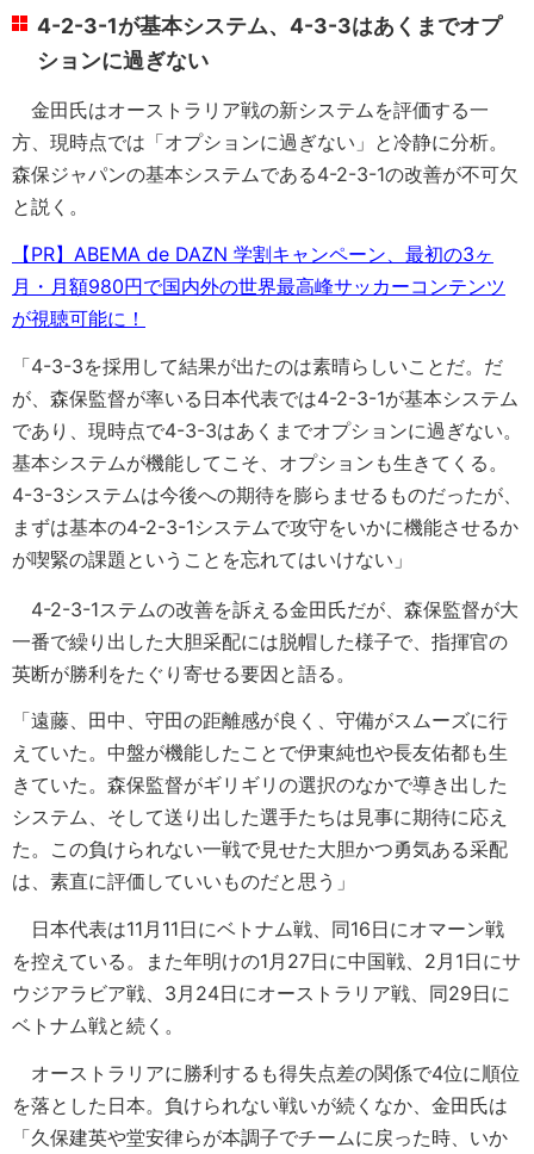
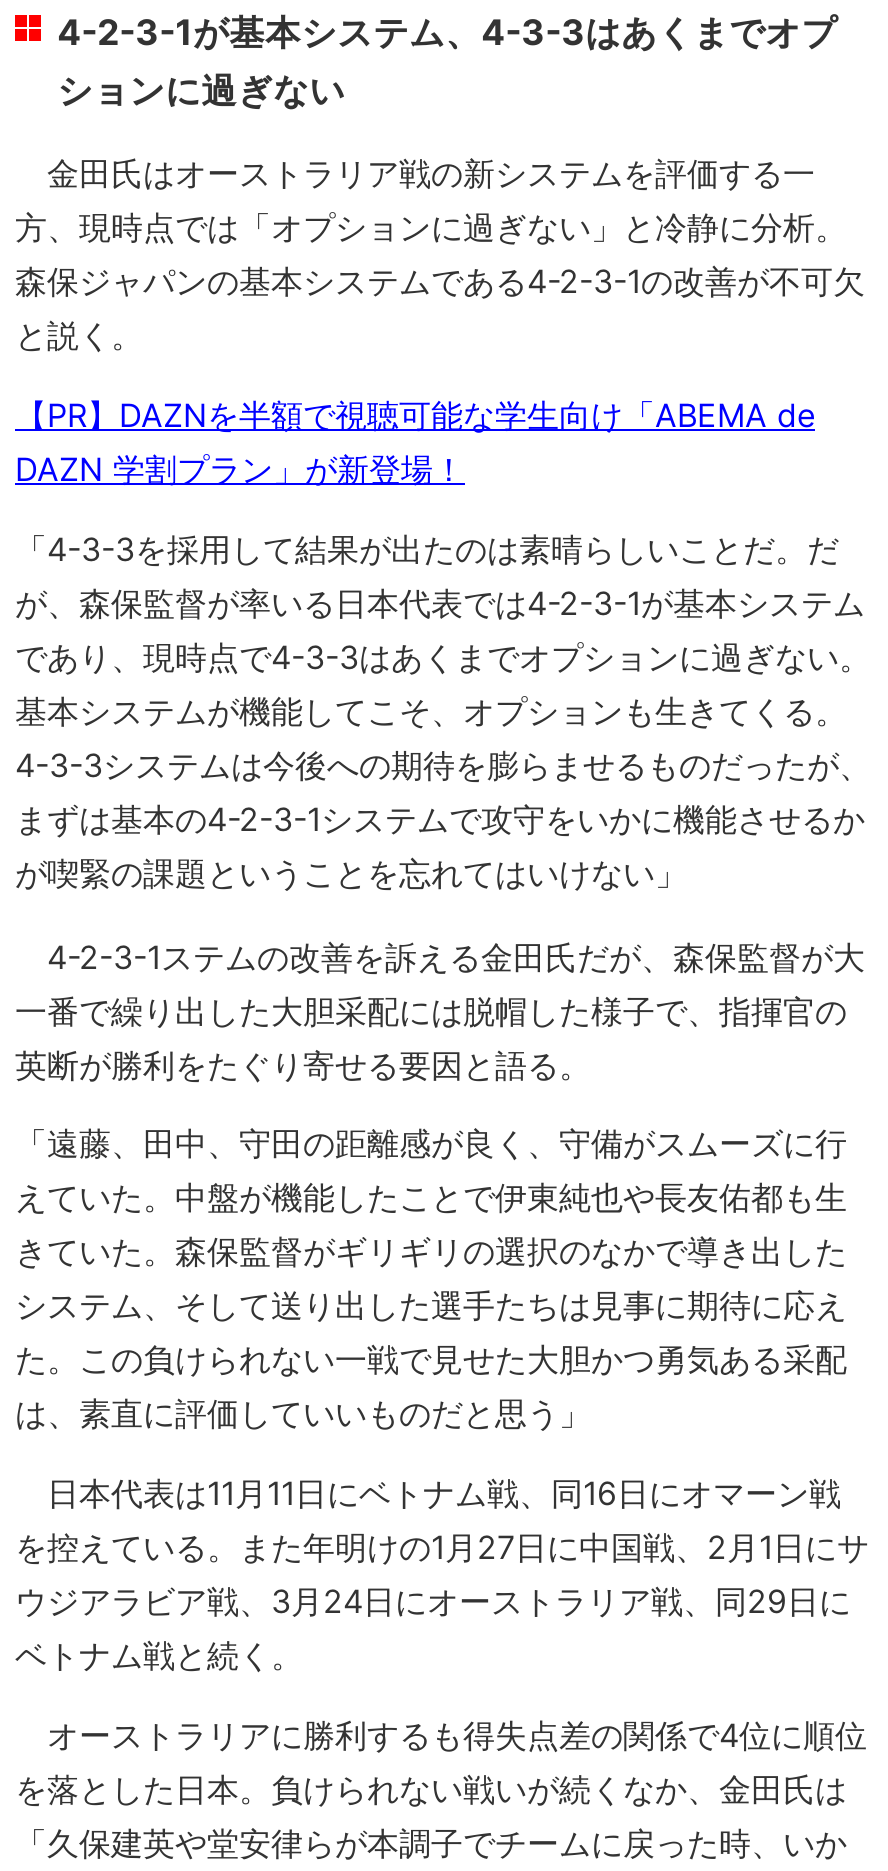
[12,242,505,330] 【PR】ABEMA de DAZN 学割キャンペーン、最初の3ヶ | 月・月額980円で国内外の世界最高峰サッカーコンテンツ | が視聴可能に！ -> [15,395,815,489] 【PR】DAZNを半額で視聴可能な学生向け「ABEMA de | DAZN 学割プラン」が新登場！

